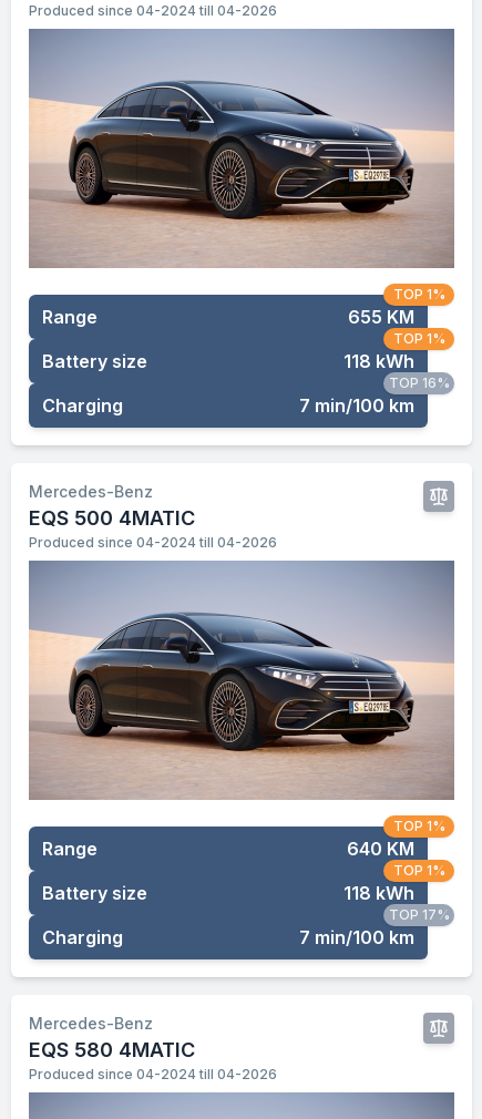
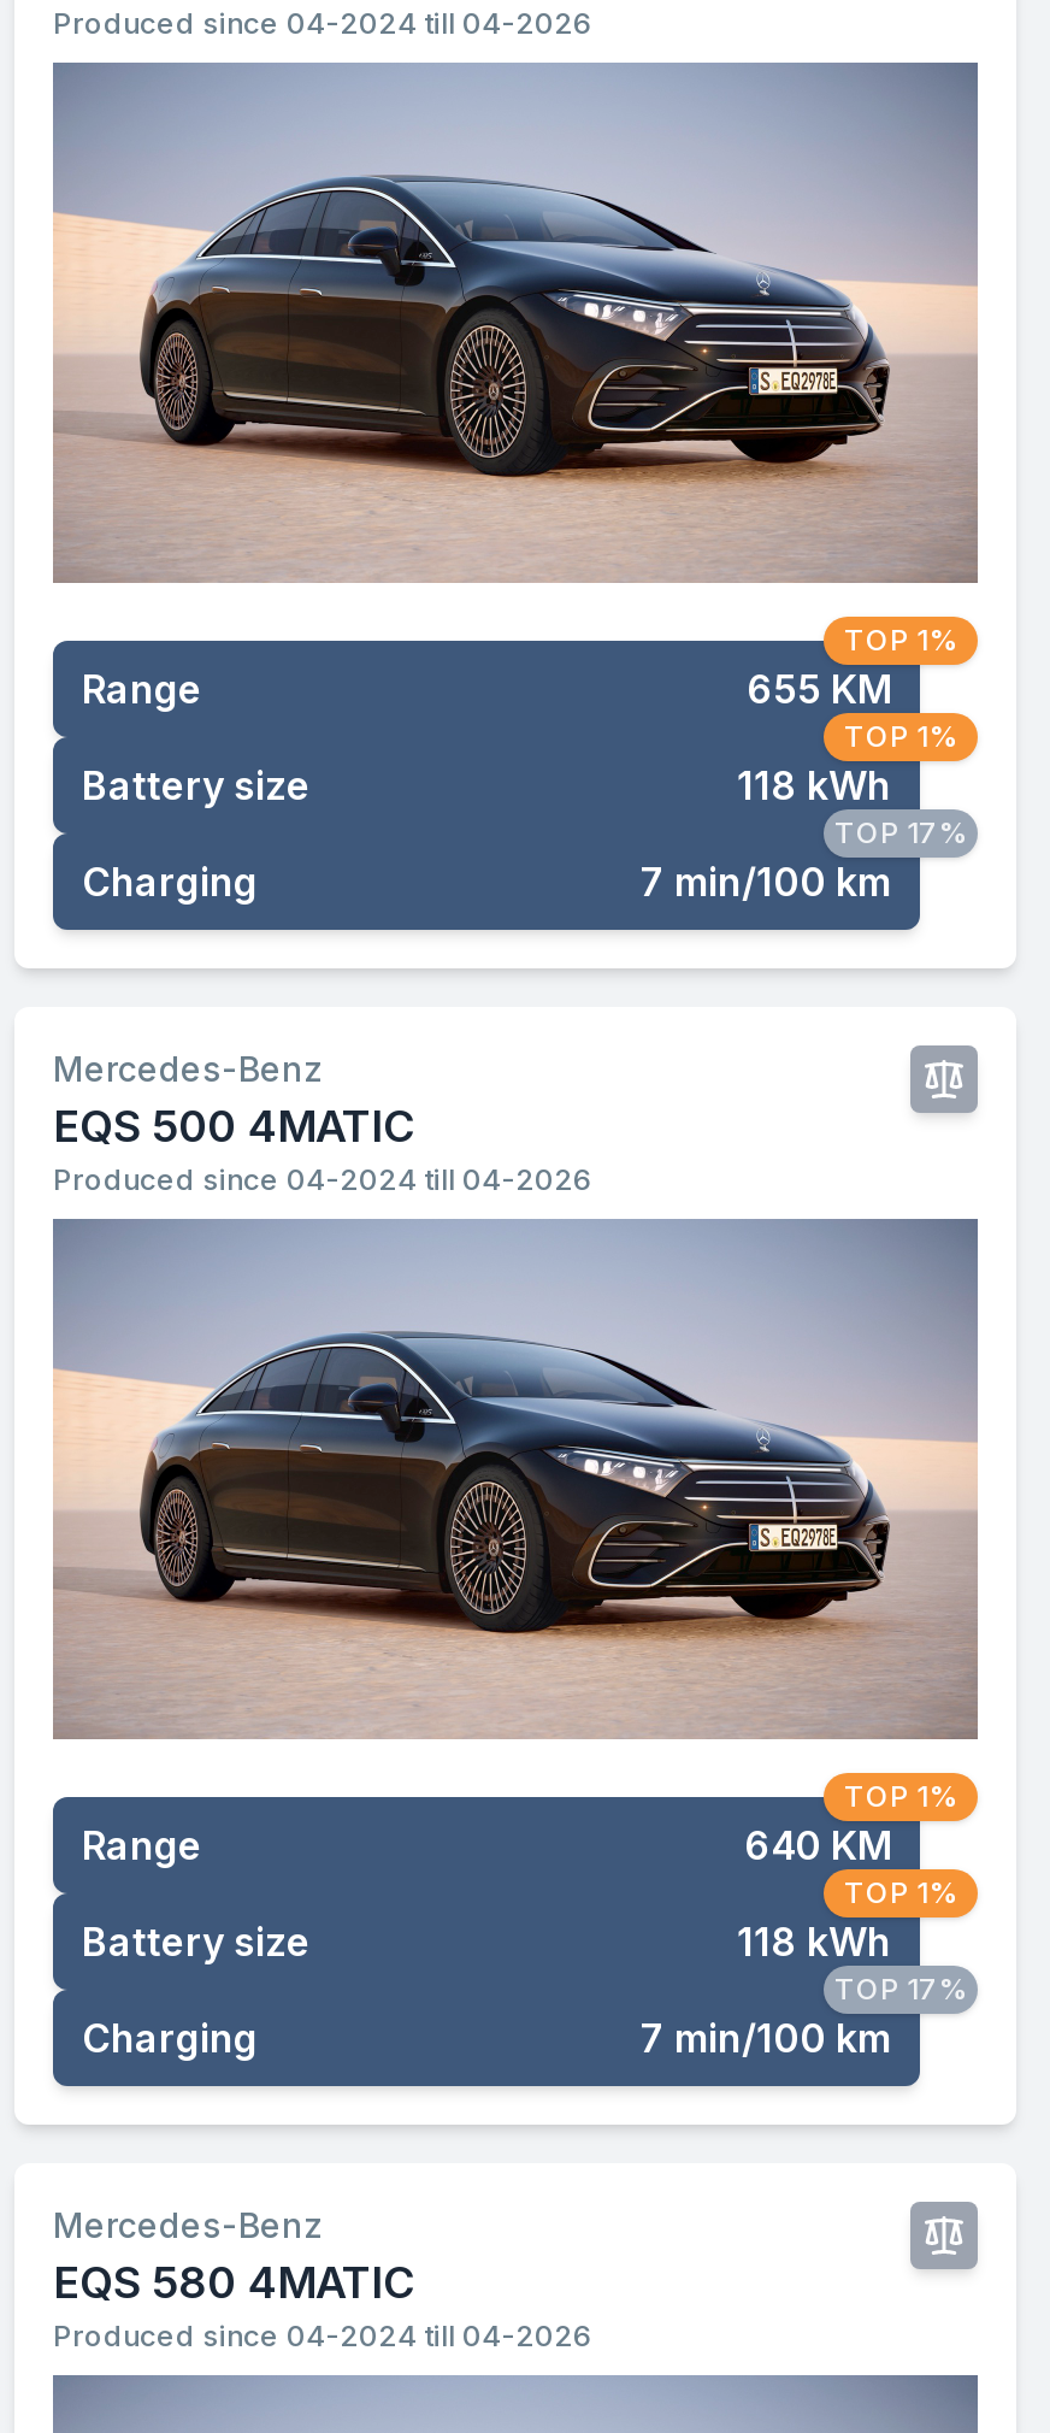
[388,374,449,391] TOP 16% -> [834,814,967,850] TOP 17%

